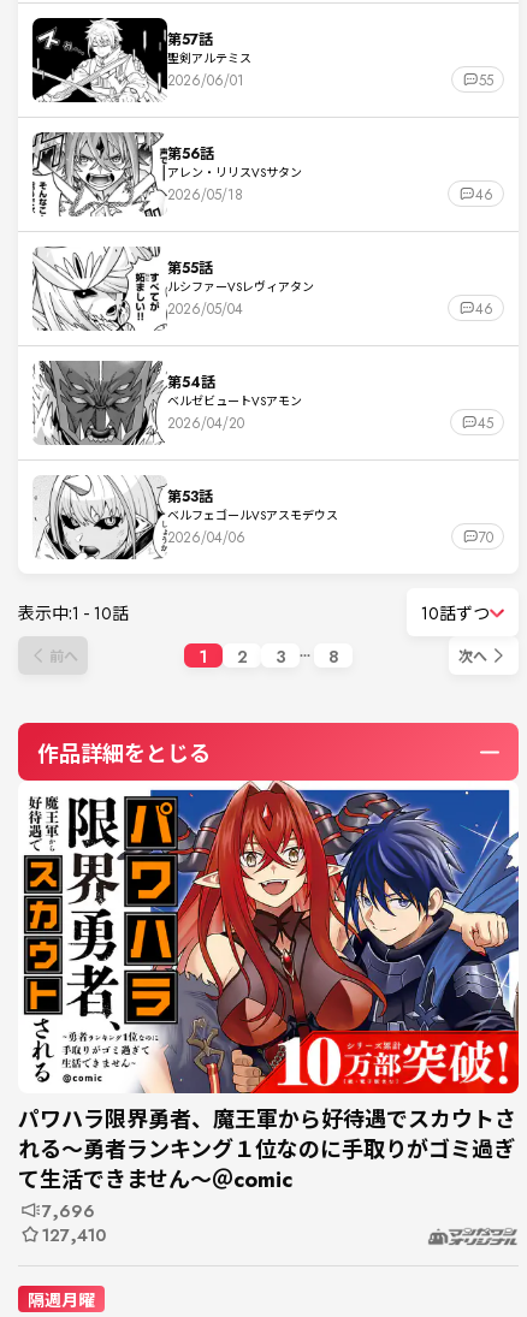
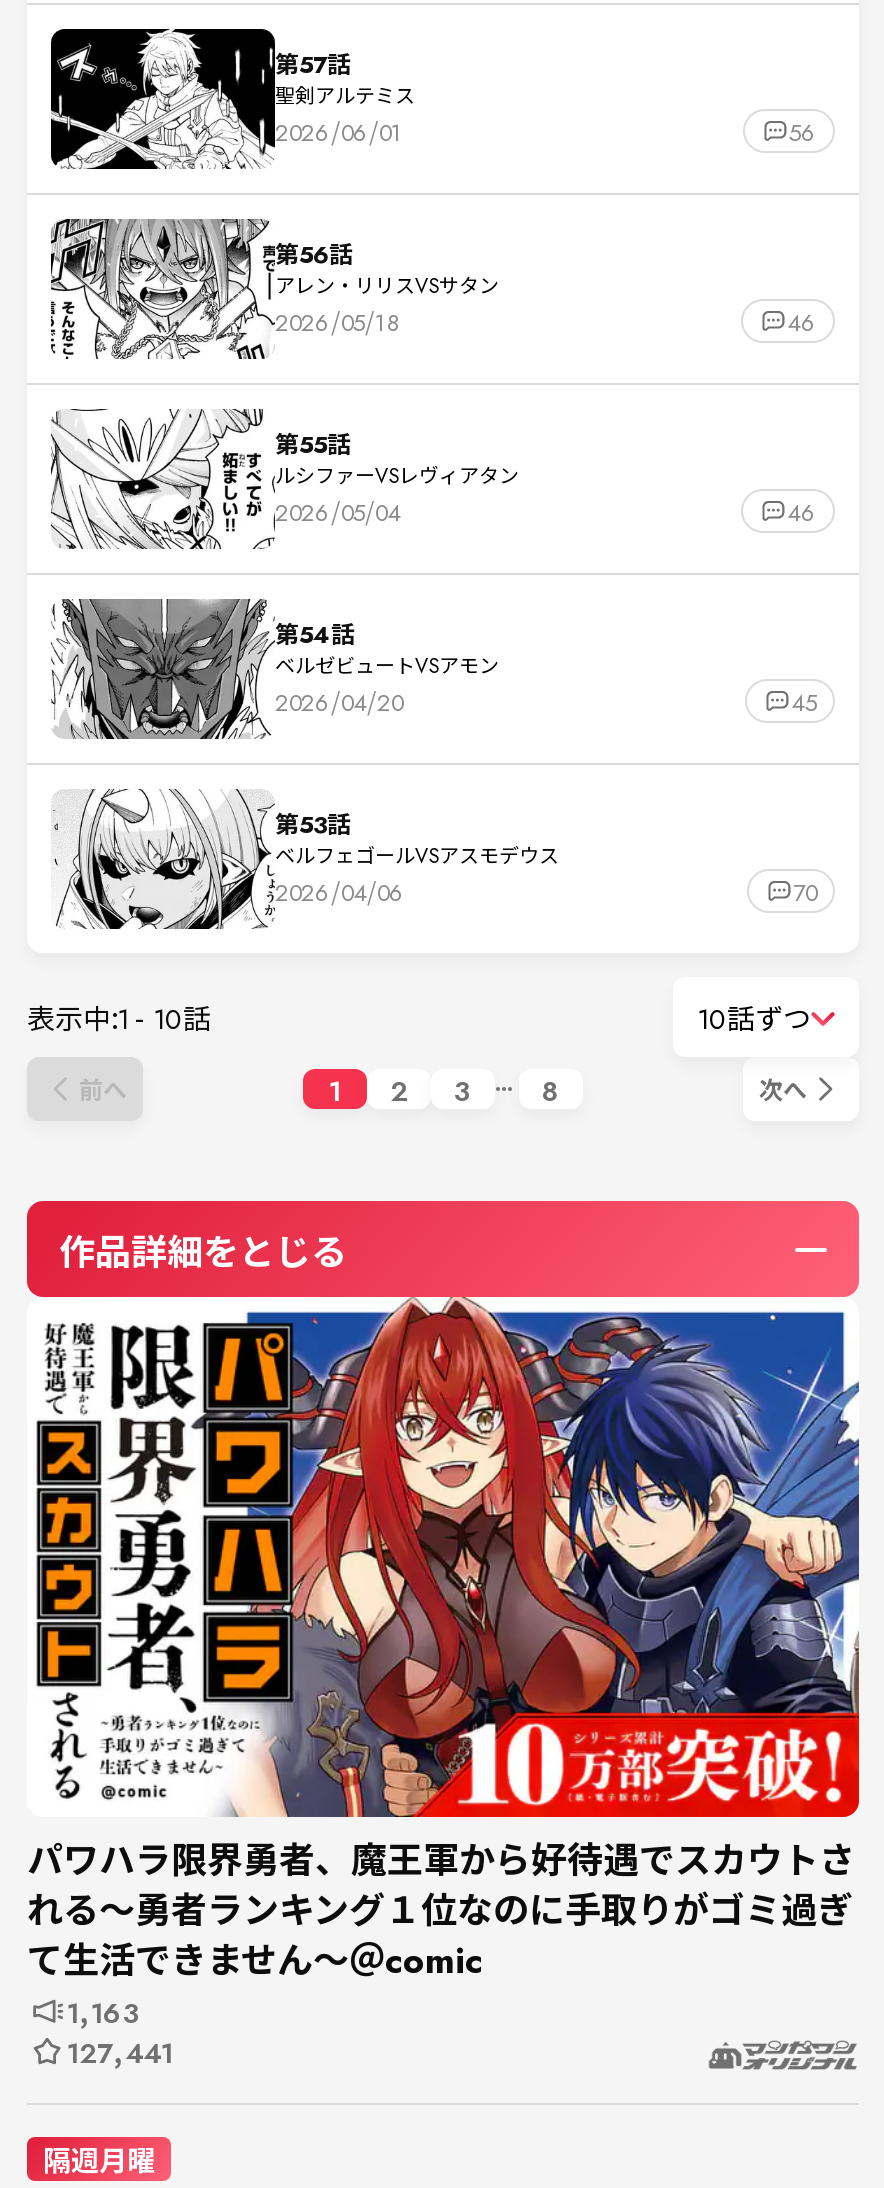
[479,68,493,88] 55 -> [789,112,817,146] 56
[42,1198,95,1222] 7,696 -> [67,1991,141,2031] 1,163
[42,1222,106,1246] 127,410 -> [67,2031,173,2071] 127,441

